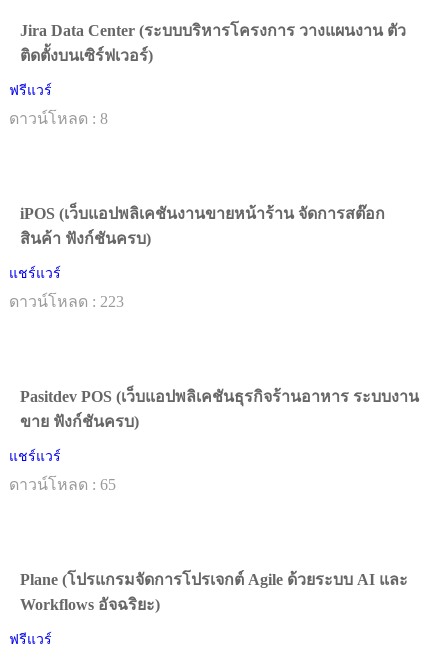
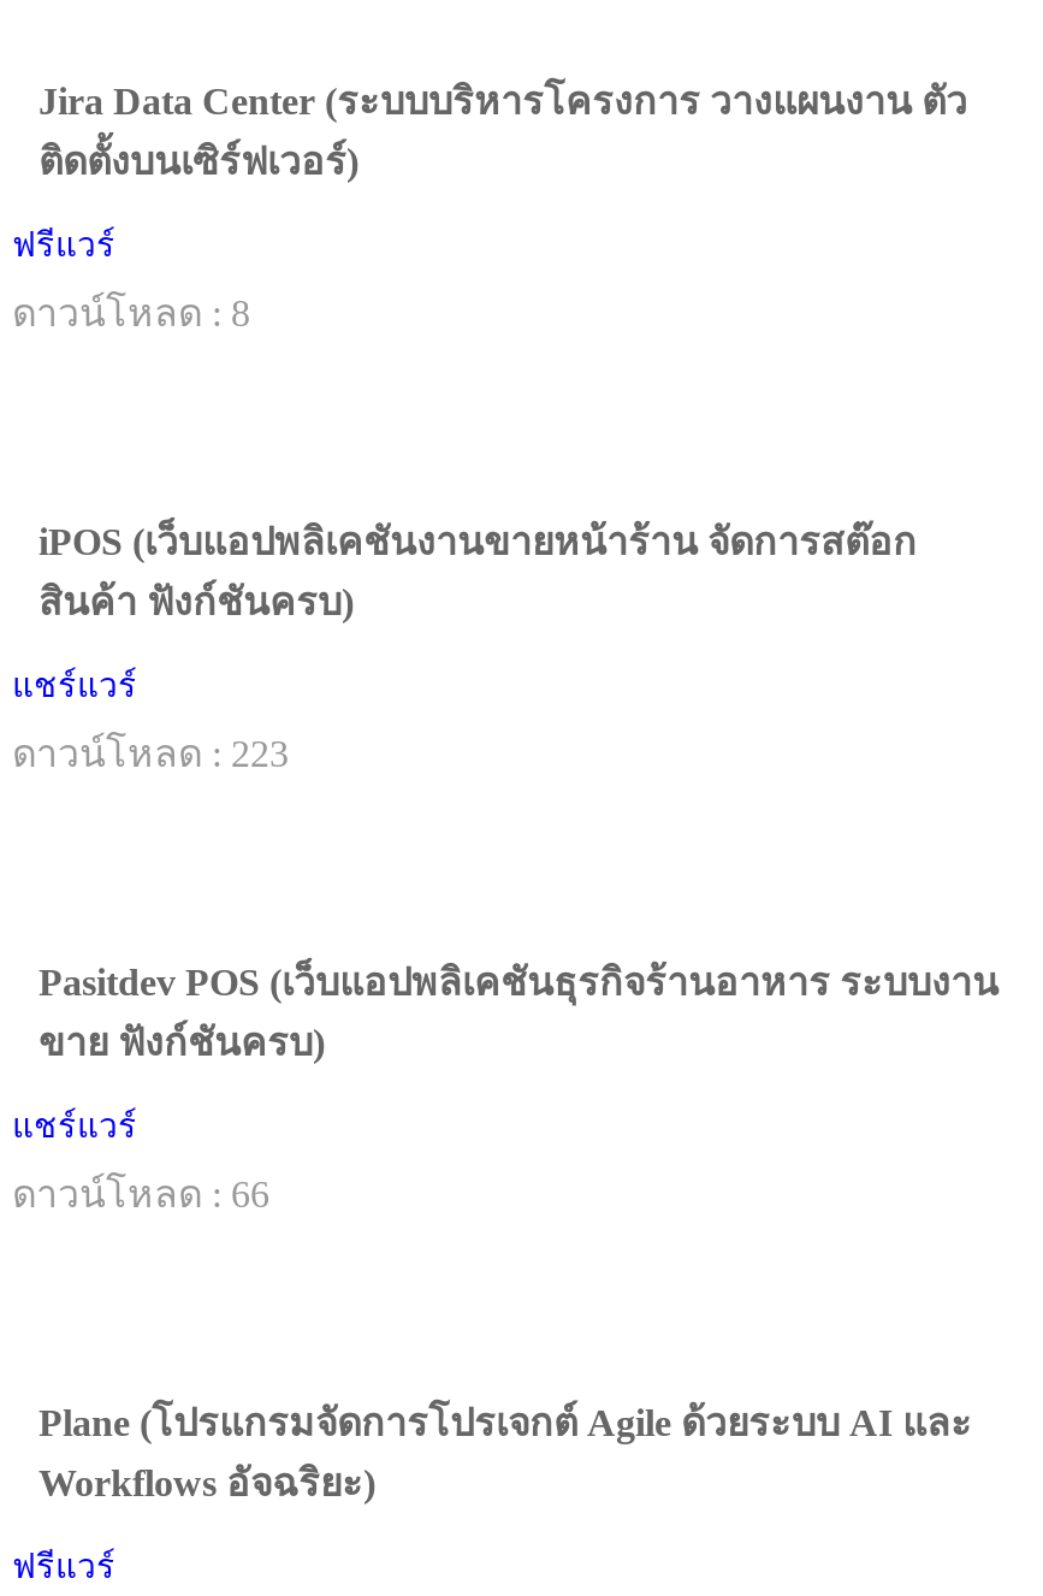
[9,476,116,493] ดาวน์โหลด : 65 -> [12,1174,269,1214] ดาวน์โหลด : 66

